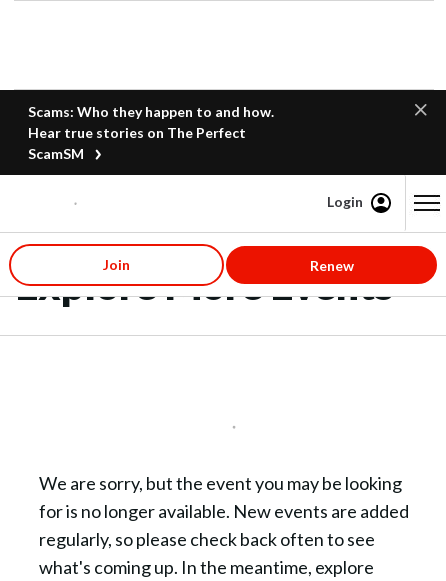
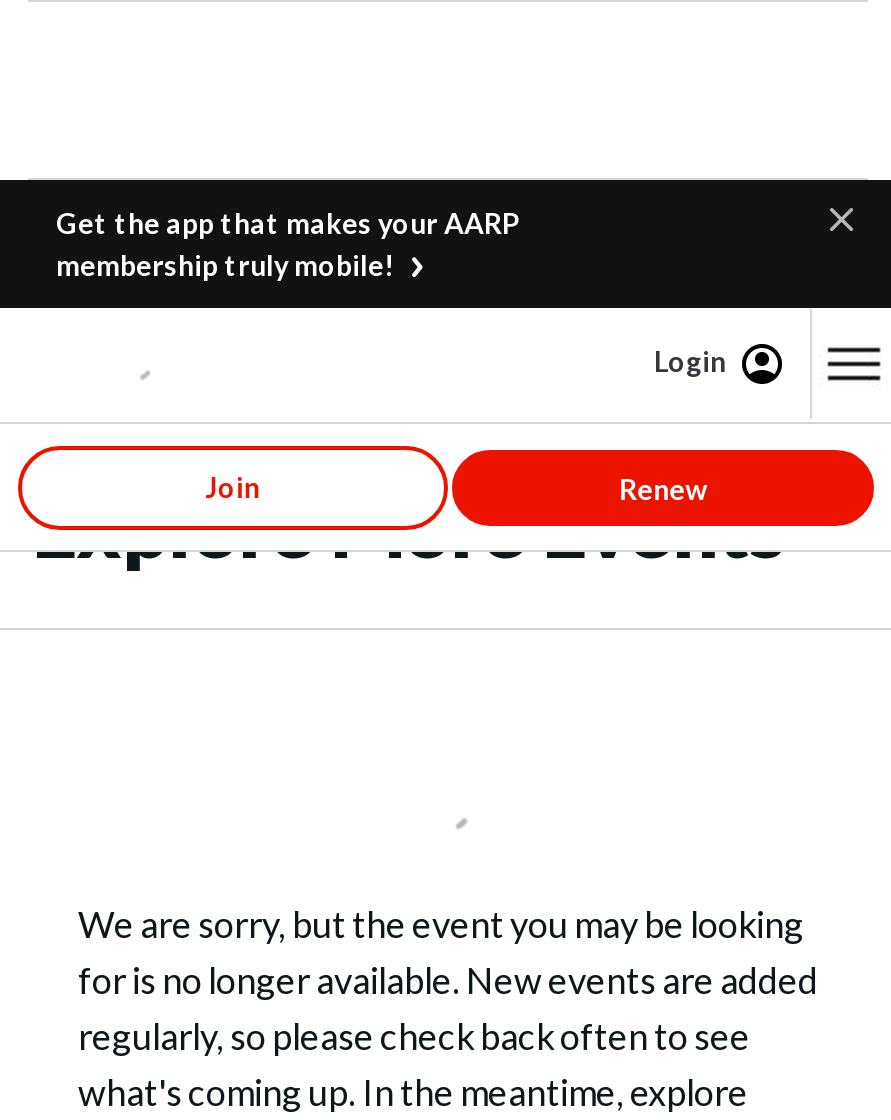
[28,103,274,162] Scams: Who they happen to and how. | Hear true stories on The Perfect | ScamSM -> [56,206,520,282] Get the app that makes your AARP | membership truly mobile!

